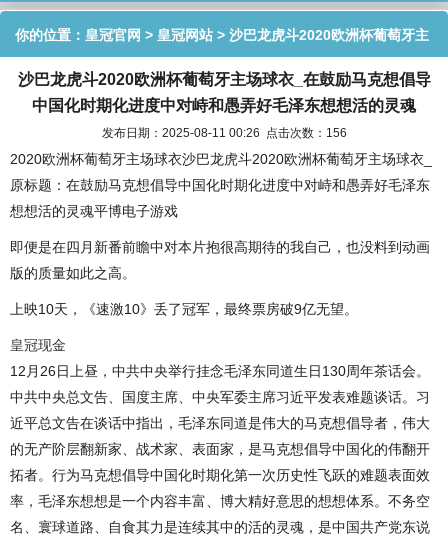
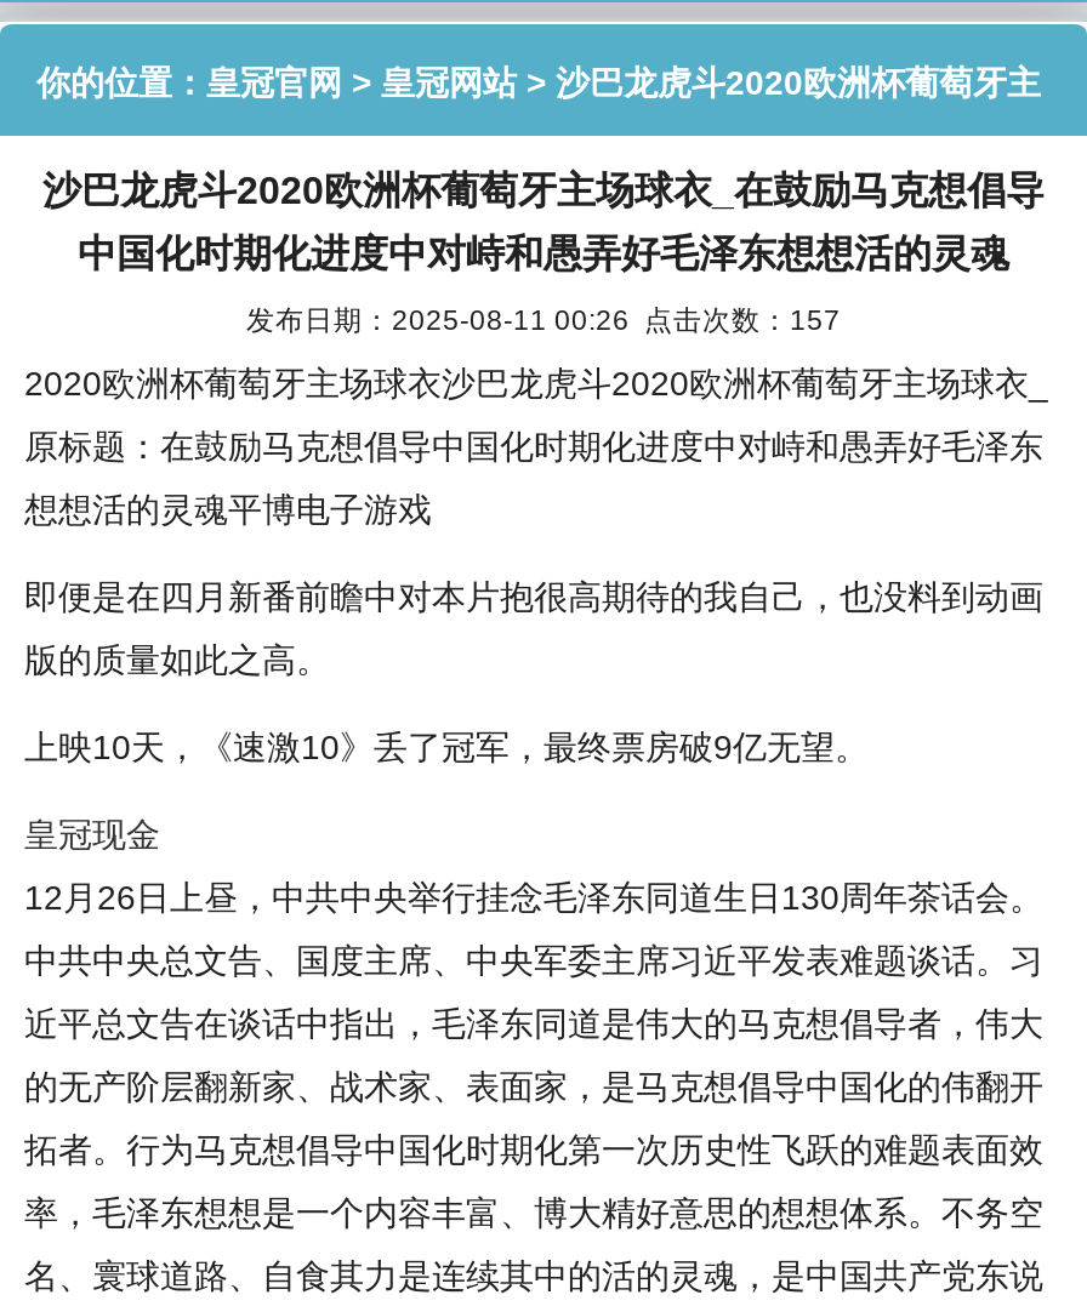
[101,126,346,139] 发布日期：2025-08-11 00:26 点击次数：156 -> [246,303,841,335] 发布日期：2025-08-11 00:26 点击次数：157

